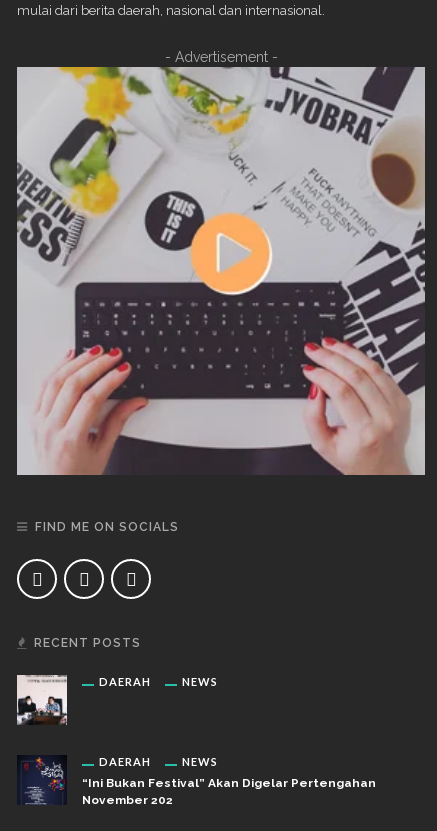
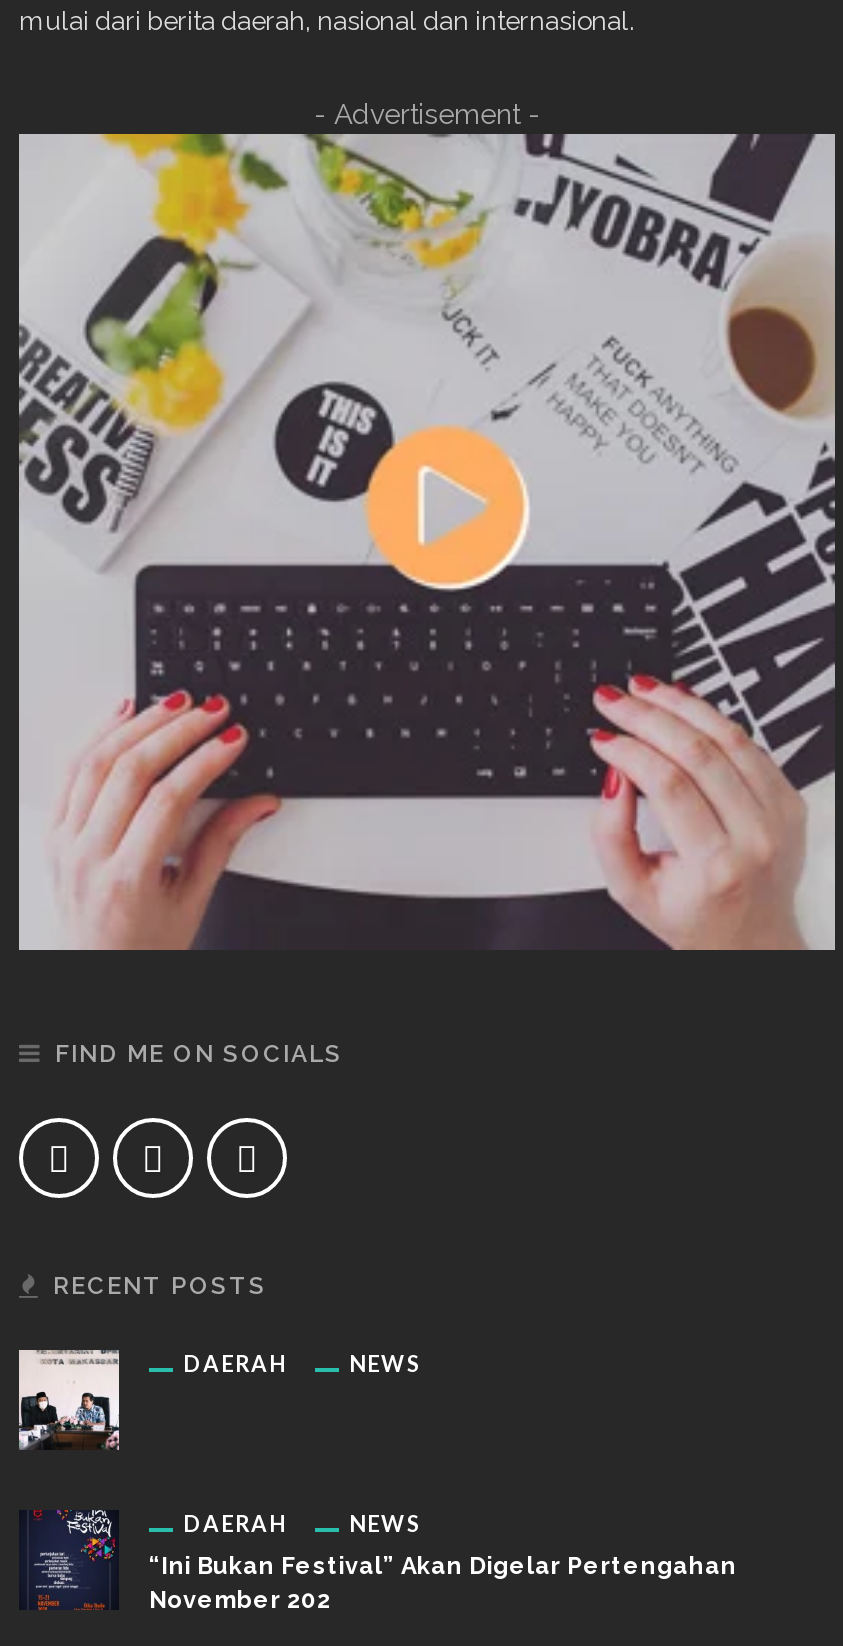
[24,755,66,805] [image] -> [31,1508,115,1610] [image]

